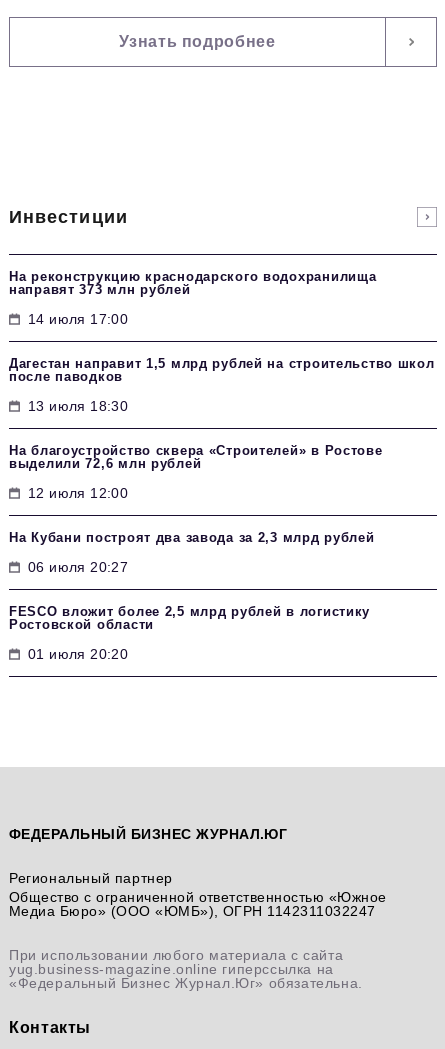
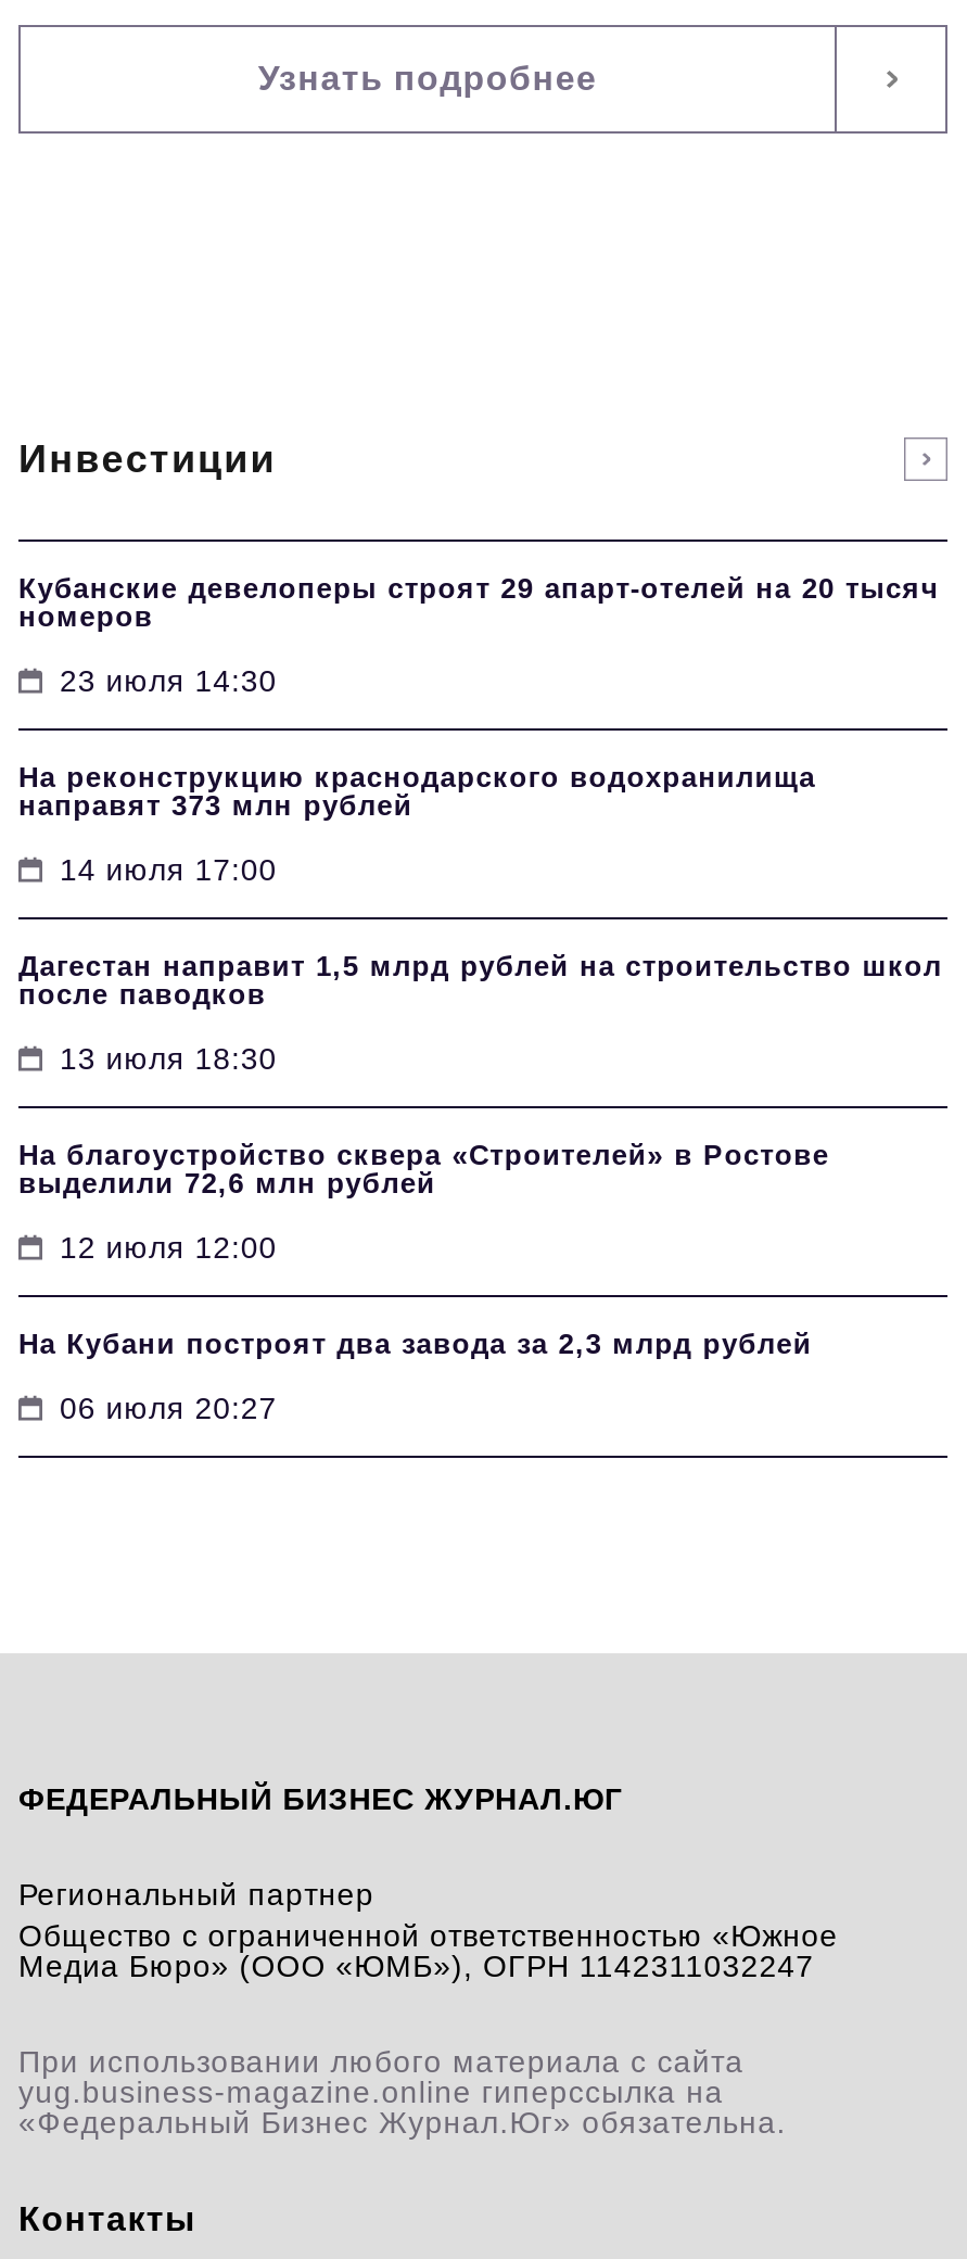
none -> [18,572,940,698] Кубанские девелоперы строят 29 апарт-отелей на 20 тысяч | номеров | 23 июля 14:30
moved [9,269,435,575] -> [18,761,942,1425]: На реконструкцию краснодарского водохранилища | направят 373 млн рублей | 14 июля 17:00 | ... | На Кубани построят два завода за 2,3 млрд рублей | 06 июля 20:27
[9,604,370,662] FESCO вложит более 2,5 млрд рублей в логистику | Ростовской области | 01 июля 20:20 -> none

